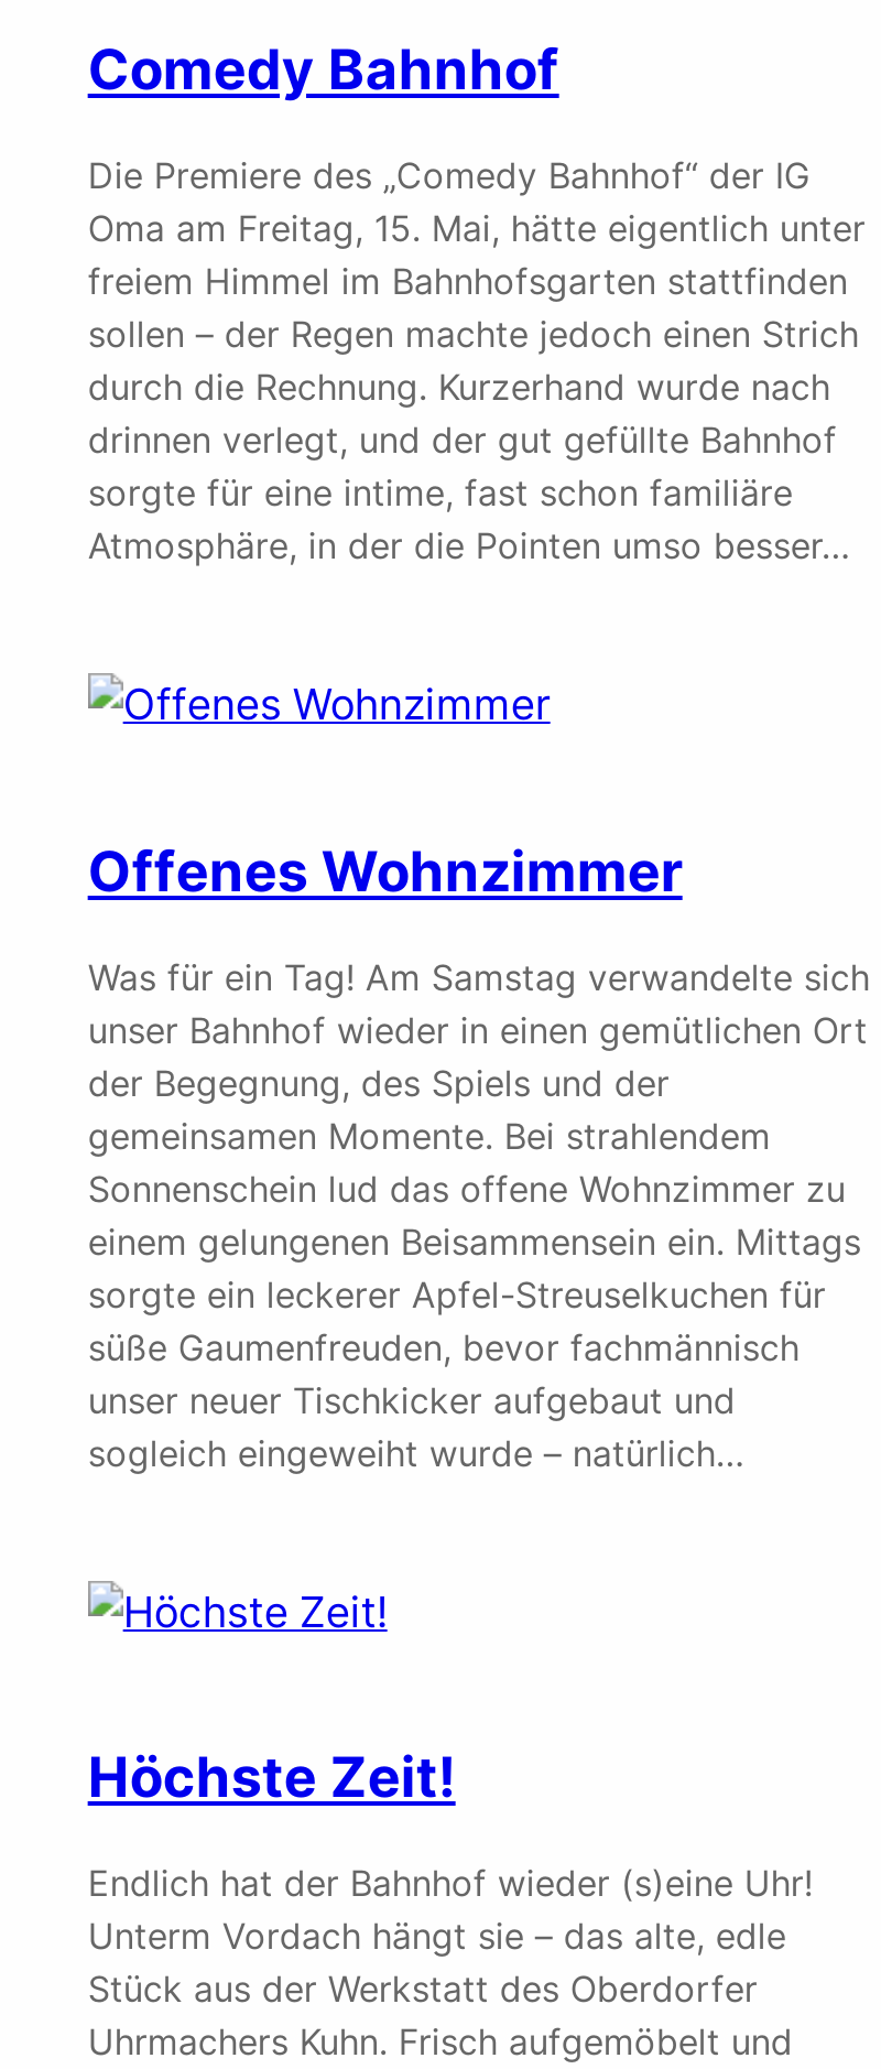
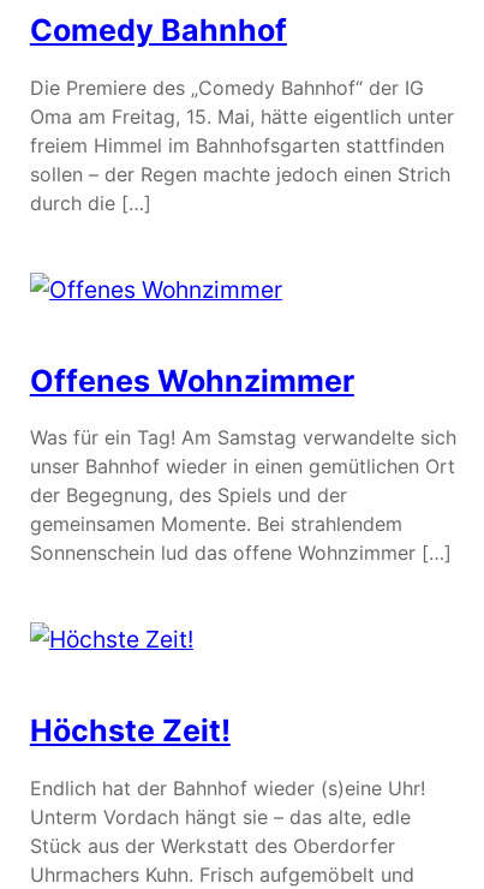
[88,365,850,568] durch die Rechnung. Kurzerhand wurde nach | drinnen verlegt, und der gut gefüllte Bahnhof | sorgte für eine intime, fast schon familiäre | Atmosphäre, in der die Pointen umso besser… -> [30,191,151,215] durch die […]
[88,1166,861,1475] Sonnenschein lud das offene Wohnzimmer zu | einem gelungenen Beisammensein ein. Mittags | sorgte ein leckerer Apfel-Streuselkuchen für | süße Gaumenfreuden, bevor fachmännisch | unser neuer Tischkicker aufgebaut und | sogleich eingeweiht wurde – natürlich… -> [30,541,451,565] Sonnenschein lud das offene Wohnzimmer […]

